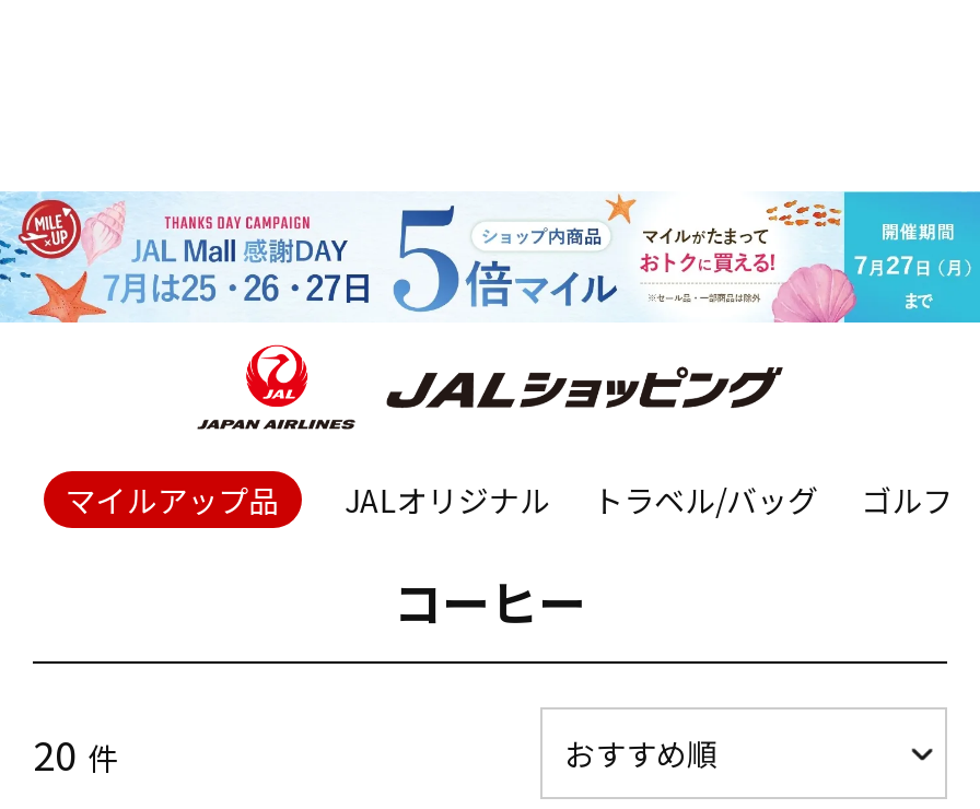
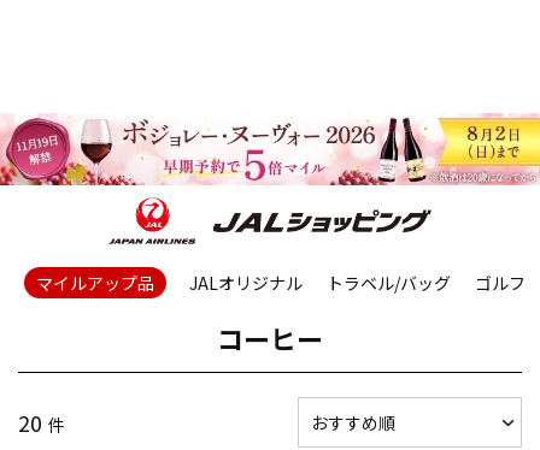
[7,189,973,325] [image] -> [4,113,536,186] [image]

